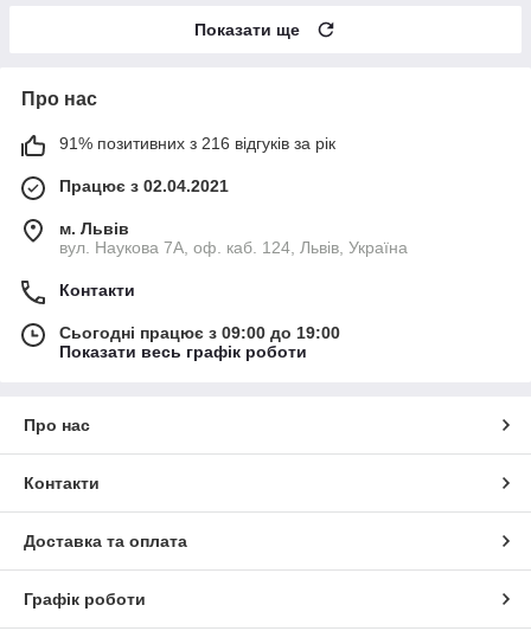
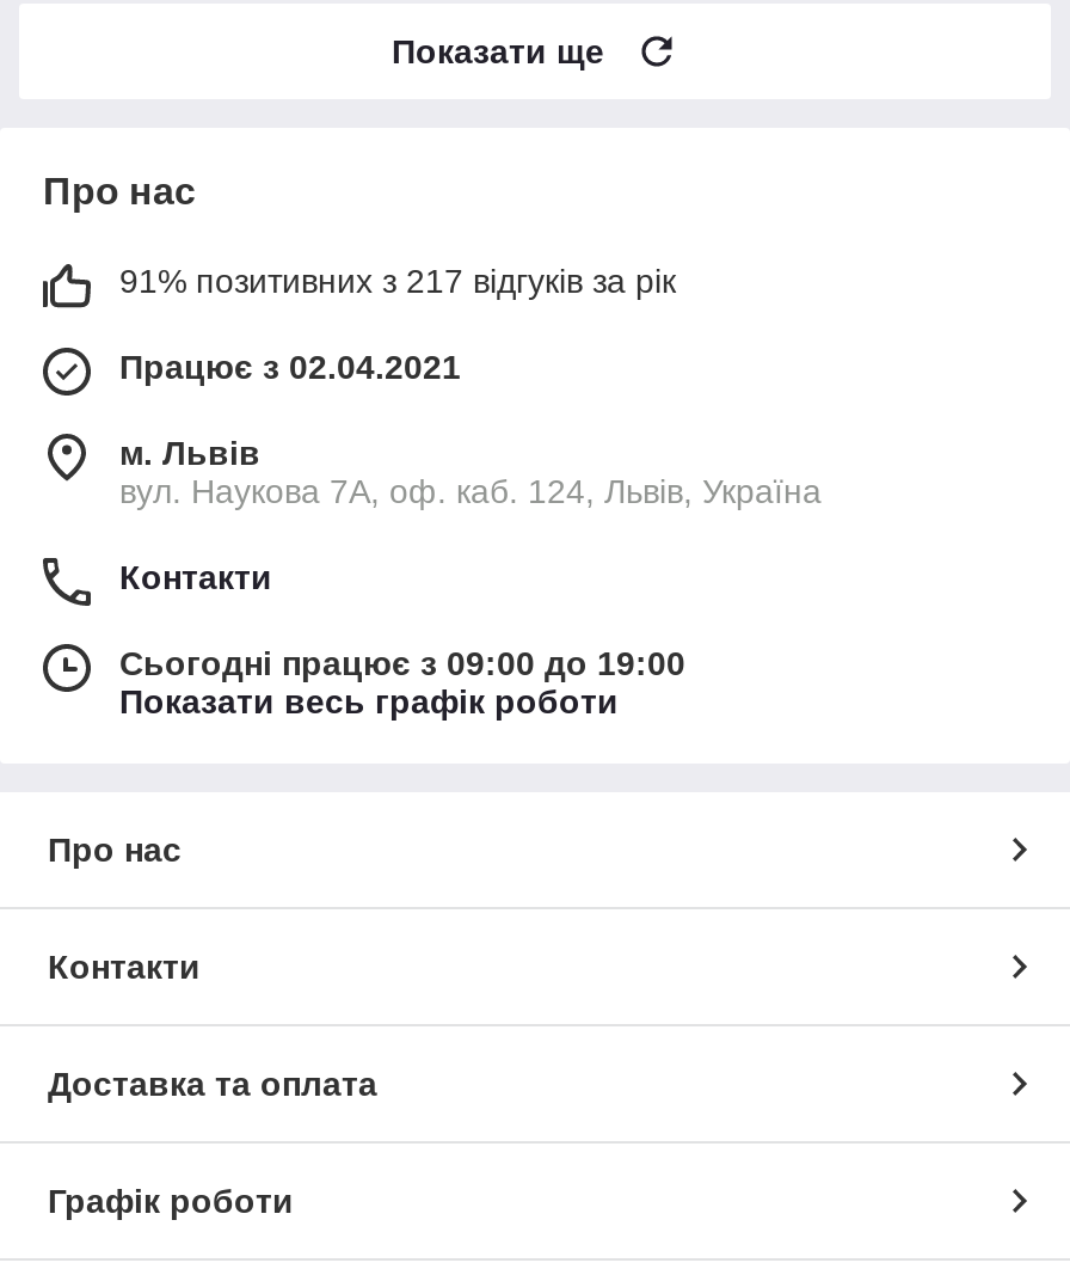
[59,134,335,153] 91% позитивних з 216 відгуків за рік -> [119,262,676,300] 91% позитивних з 217 відгуків за рік

